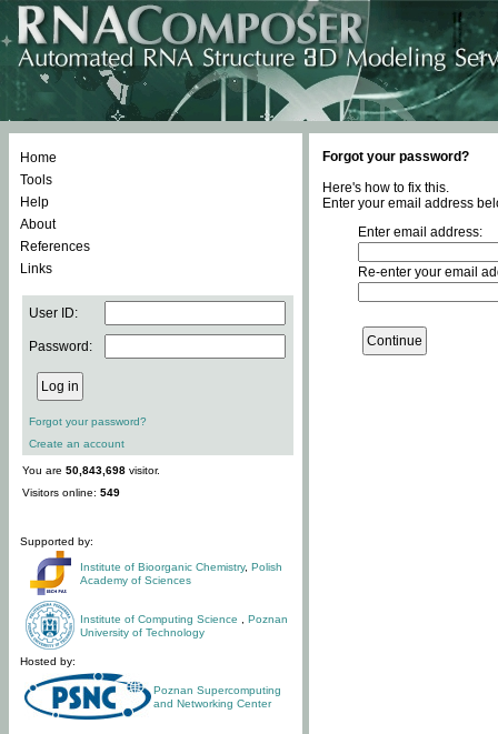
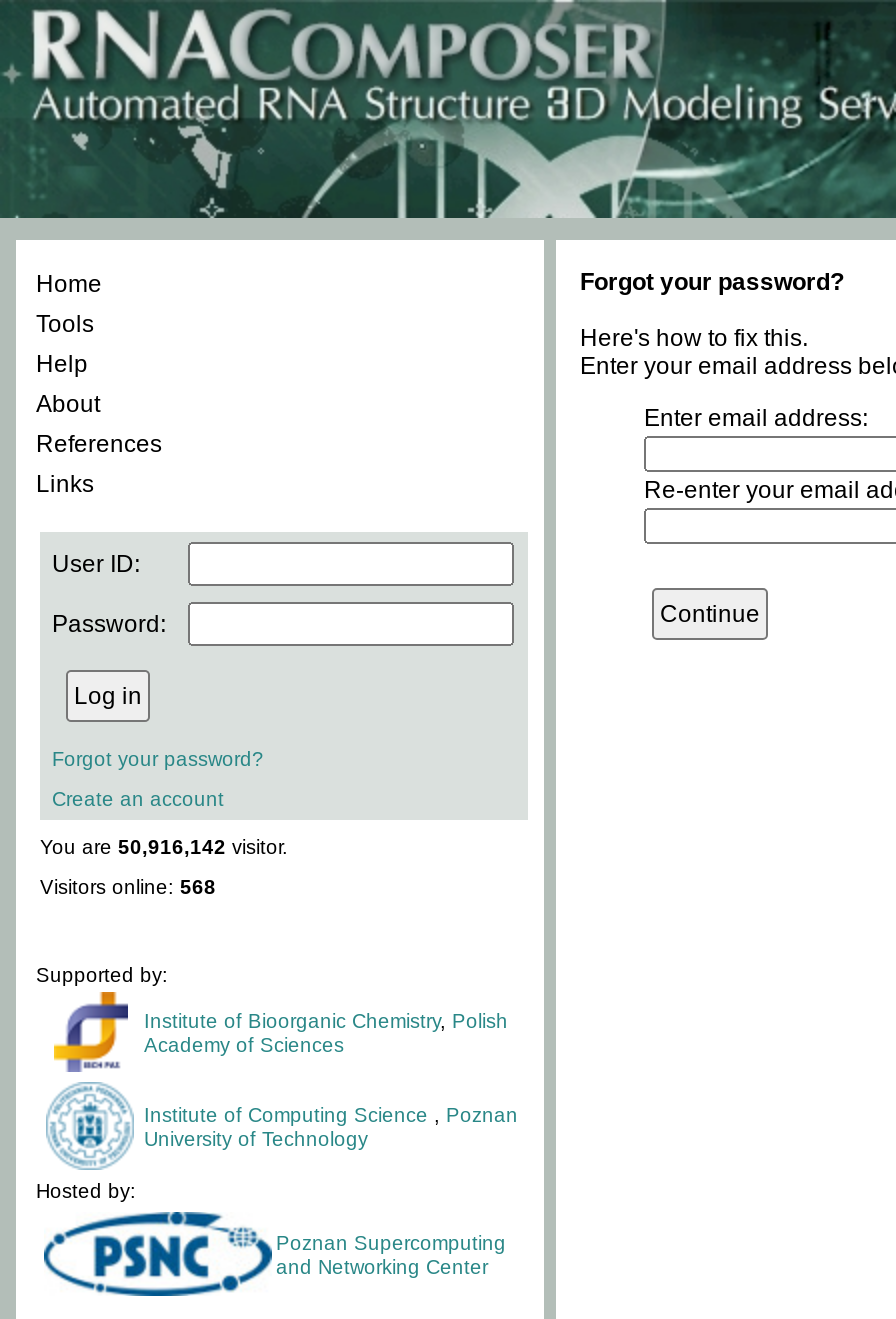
[22,464,160,476] You are 50,843,698 visitor. -> [40,836,288,858] You are 50,916,142 visitor.
[22,486,120,499] Visitors online: 549 -> [40,876,216,898] Visitors online: 568

